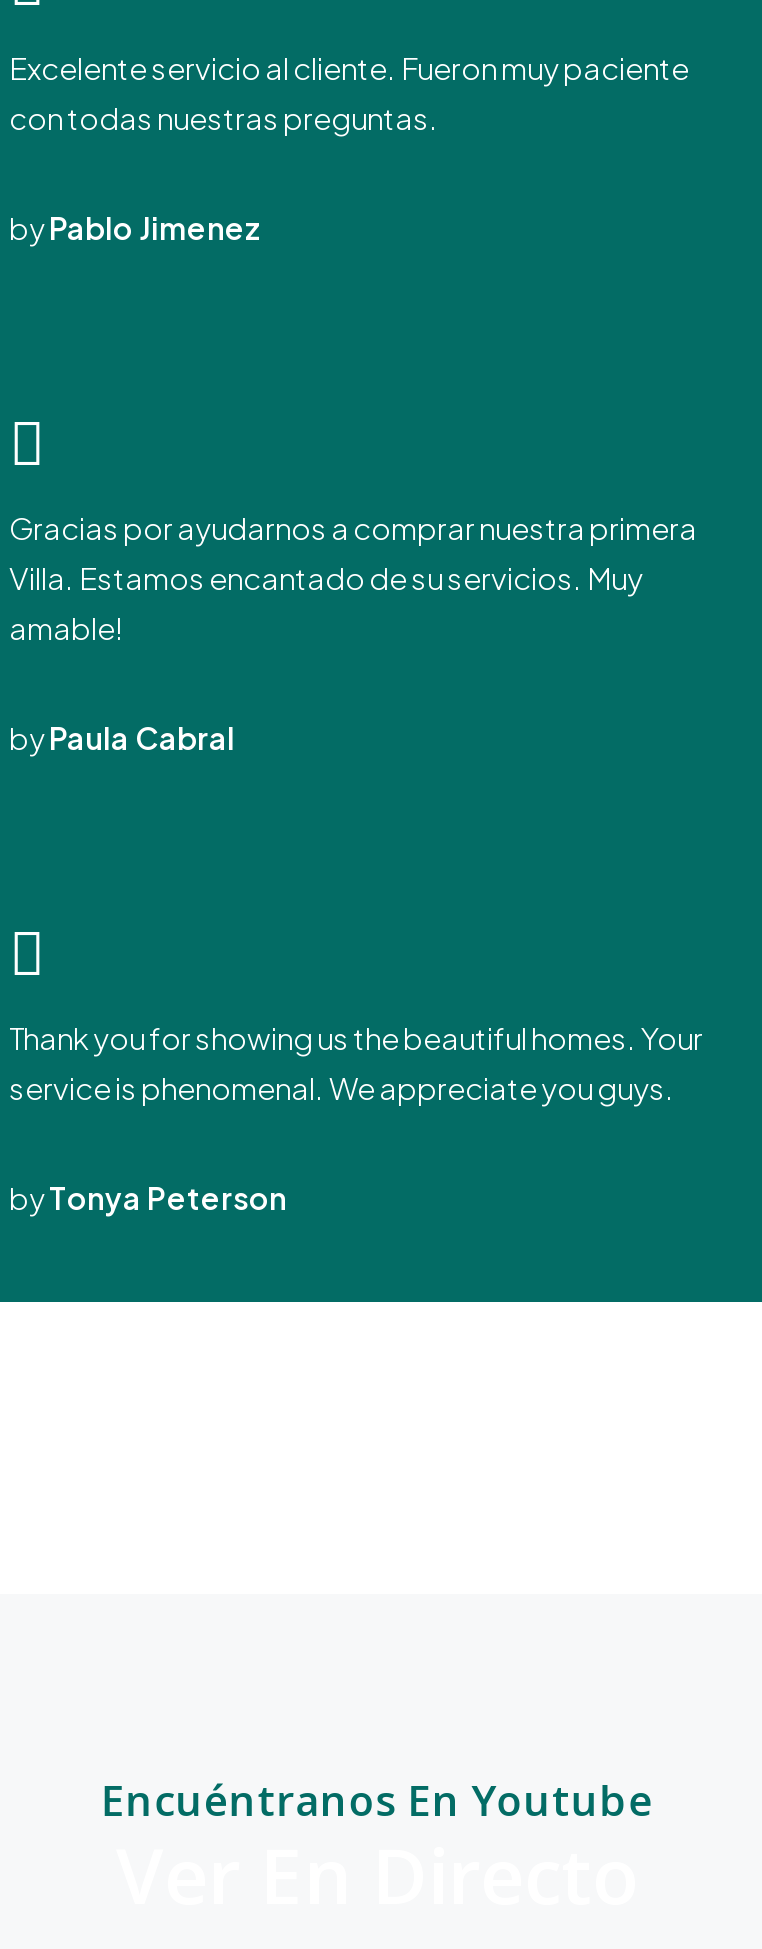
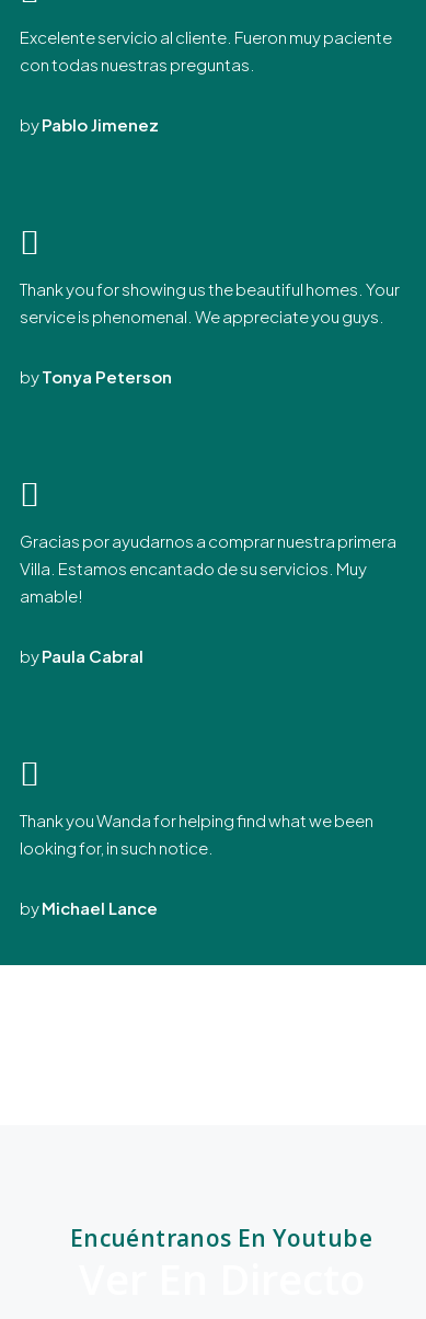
none -> [20,810,373,858] Thank you Wanda for helping find what we been | looking for, in such notice.
none -> [20,897,158,918] byMichael Lance
moved [9,1018,703,1106] -> [20,278,400,327]: Thank you for showing us the beautiful homes. Your | service is phenomenal. We appreciate you guys.
moved [9,1178,287,1216] -> [20,366,172,387]: byTonya Peterson

